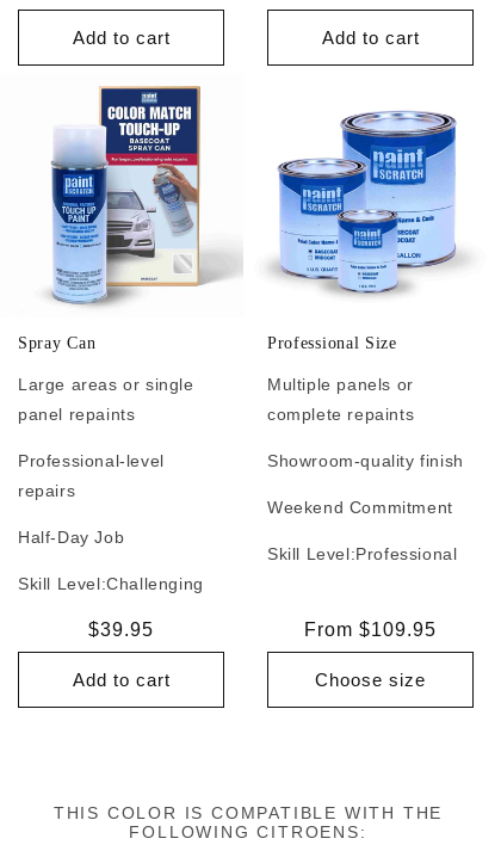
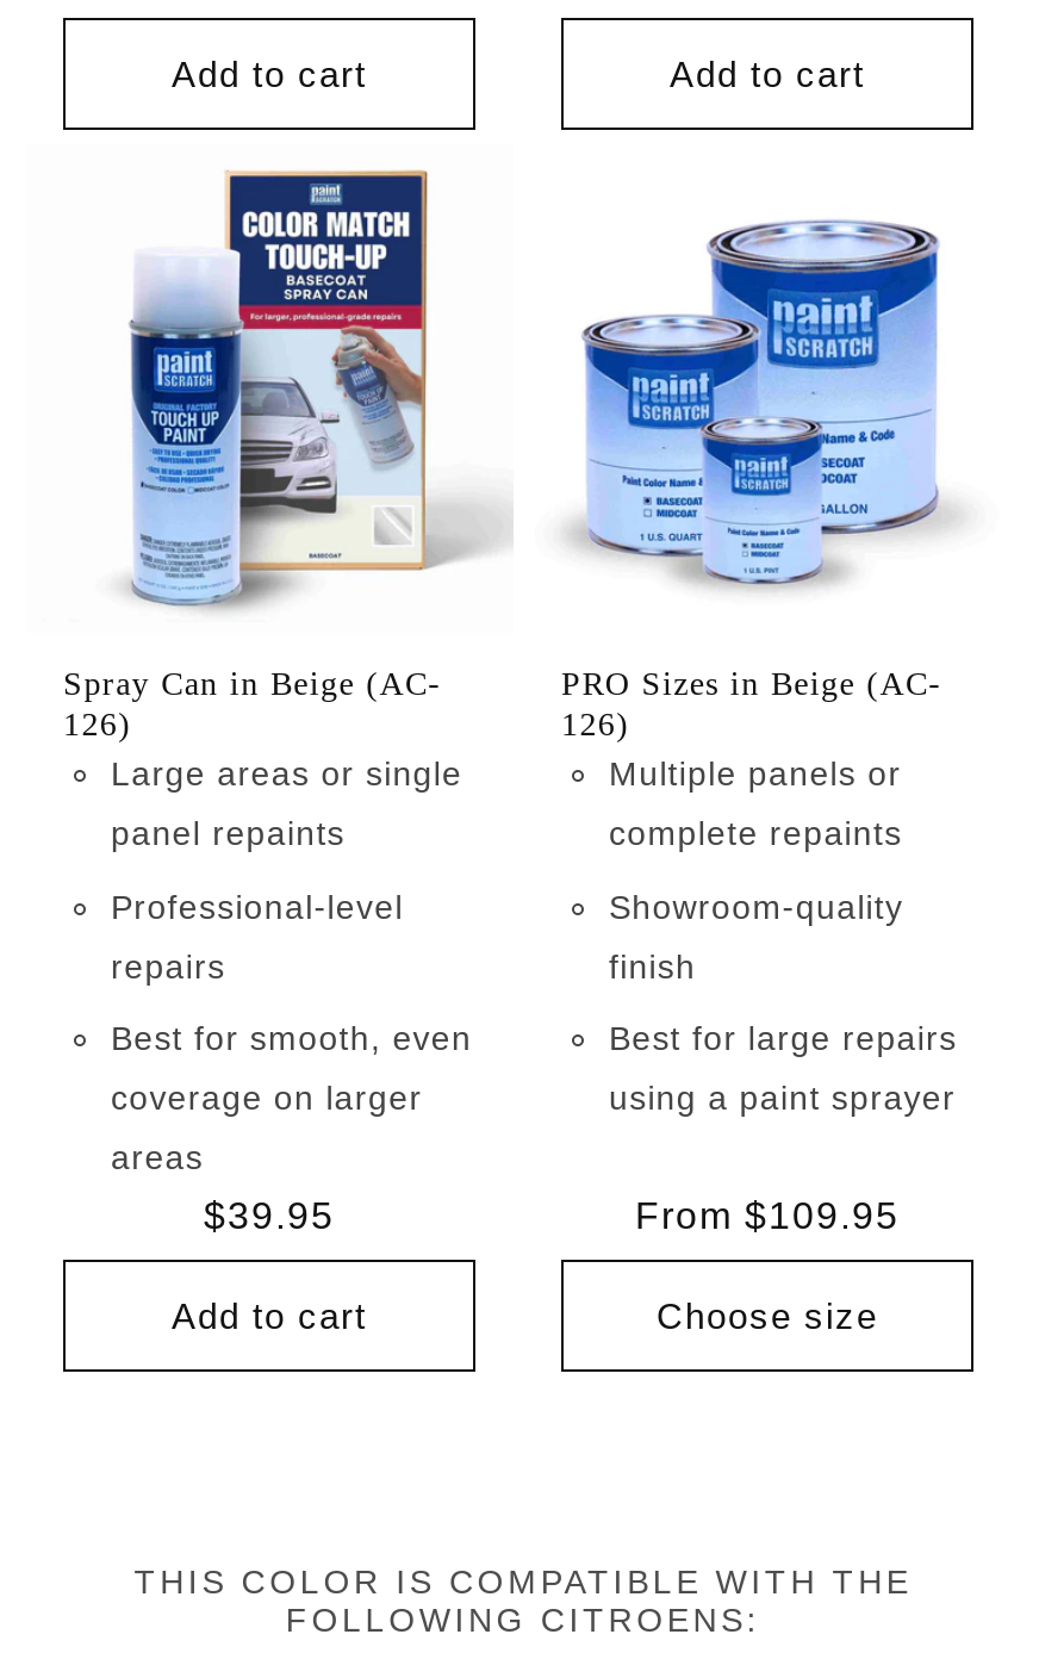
[18,334,96,352] Spray Can -> [63,667,442,743] Spray Can in Beige (AC- | 126)
[267,334,397,352] Professional Size -> [561,667,942,743] PRO Sizes in Beige (AC- | 126)
[267,451,464,564] Showroom-quality finish | Weekend Commitment | Skill Level: Professional -> [609,887,957,1117] Showroom-quality | finish | Best for large repairs | using a paint sprayer
[18,528,204,593] Half-Day Job | Skill Level: Challenging -> [111,1019,472,1177] Best for smooth, even | coverage on larger | areas

